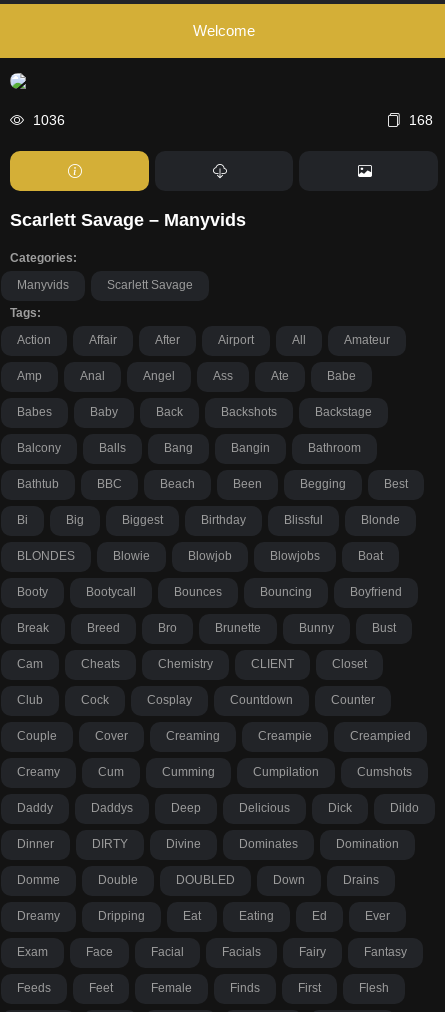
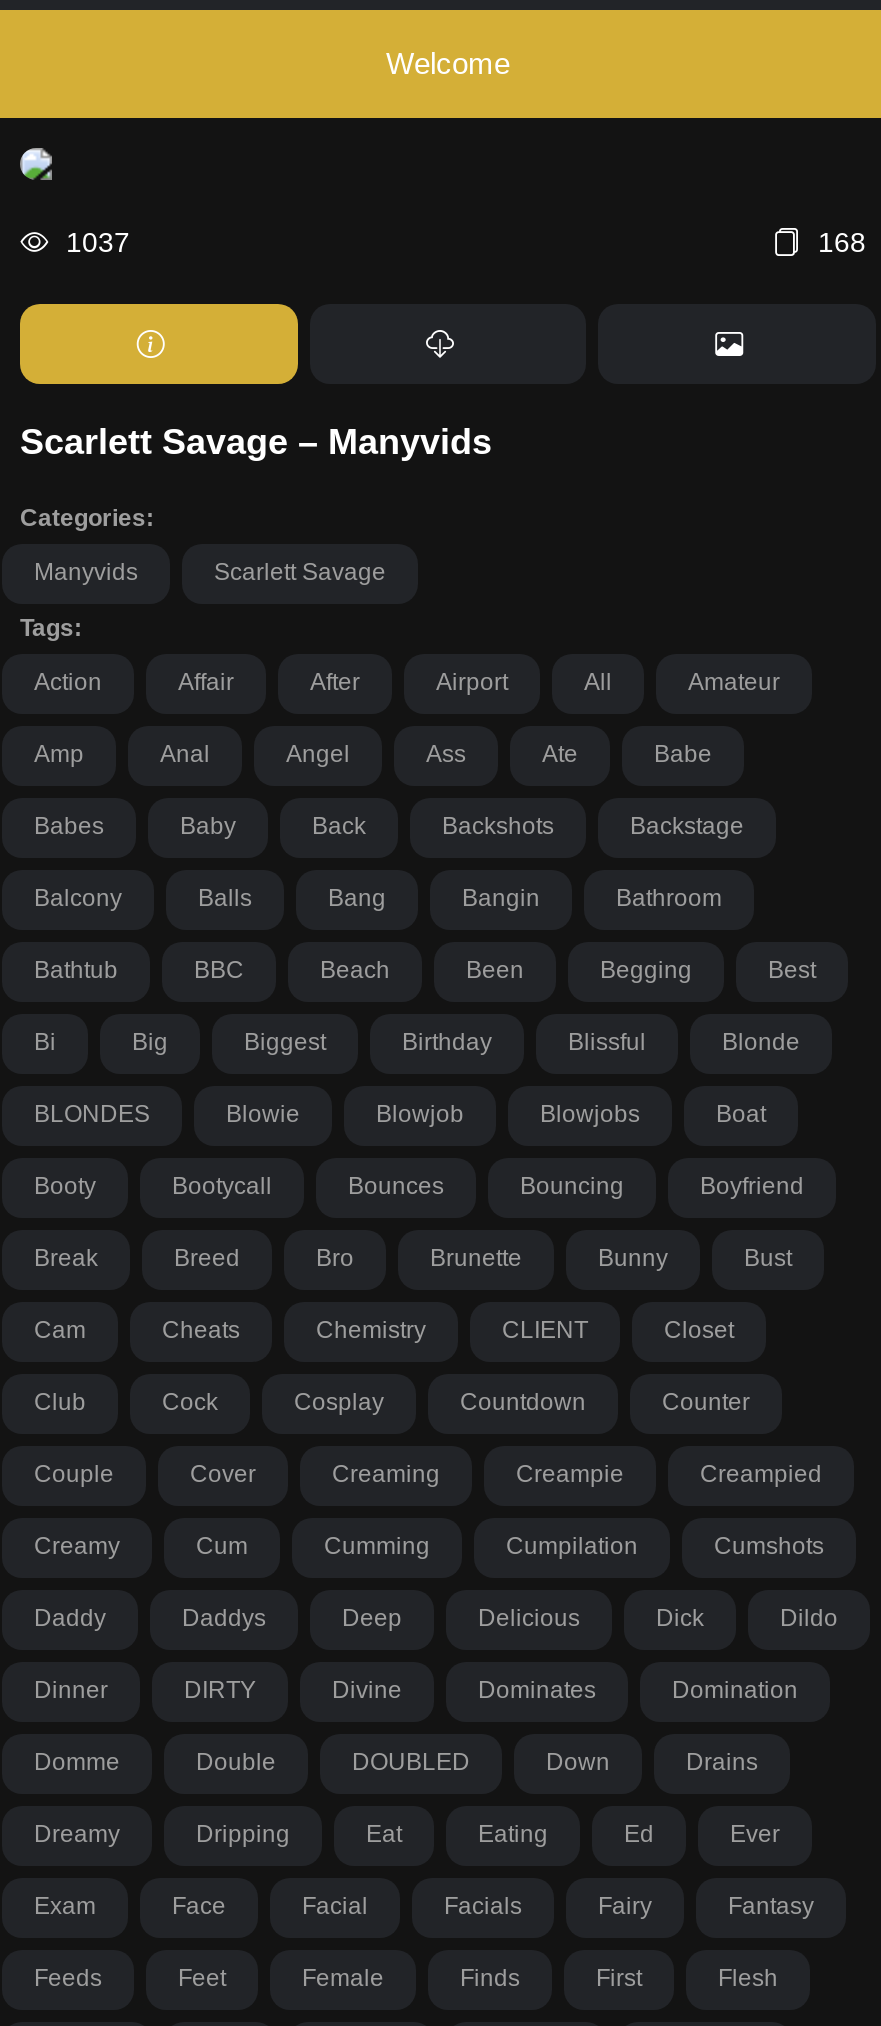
[33,112,65,128] 1036 -> [66,226,130,258] 1037

